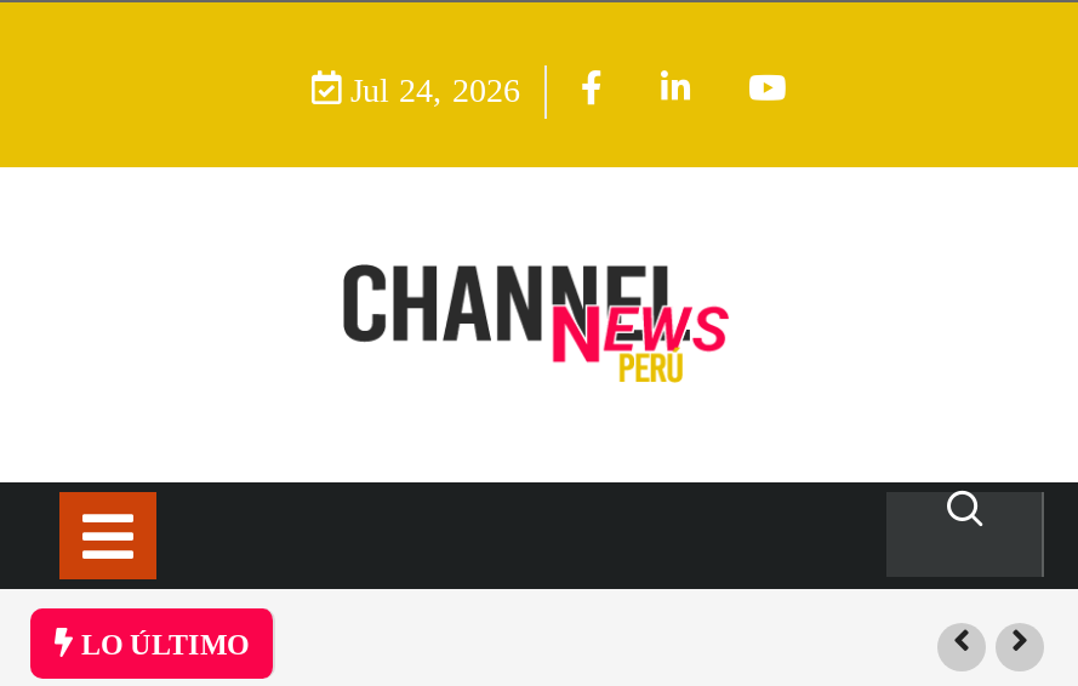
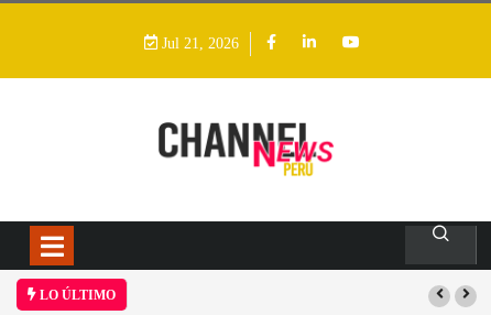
[341,73,520,109] Jul 24, 2026 -> [157,35,239,52] Jul 21, 2026

